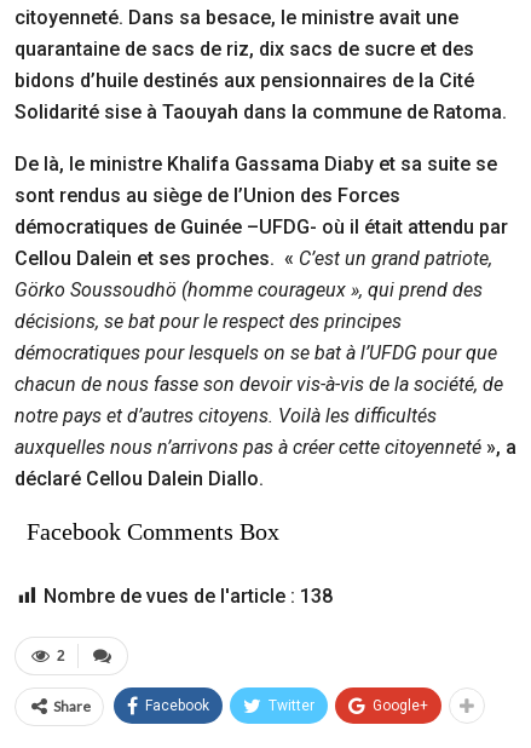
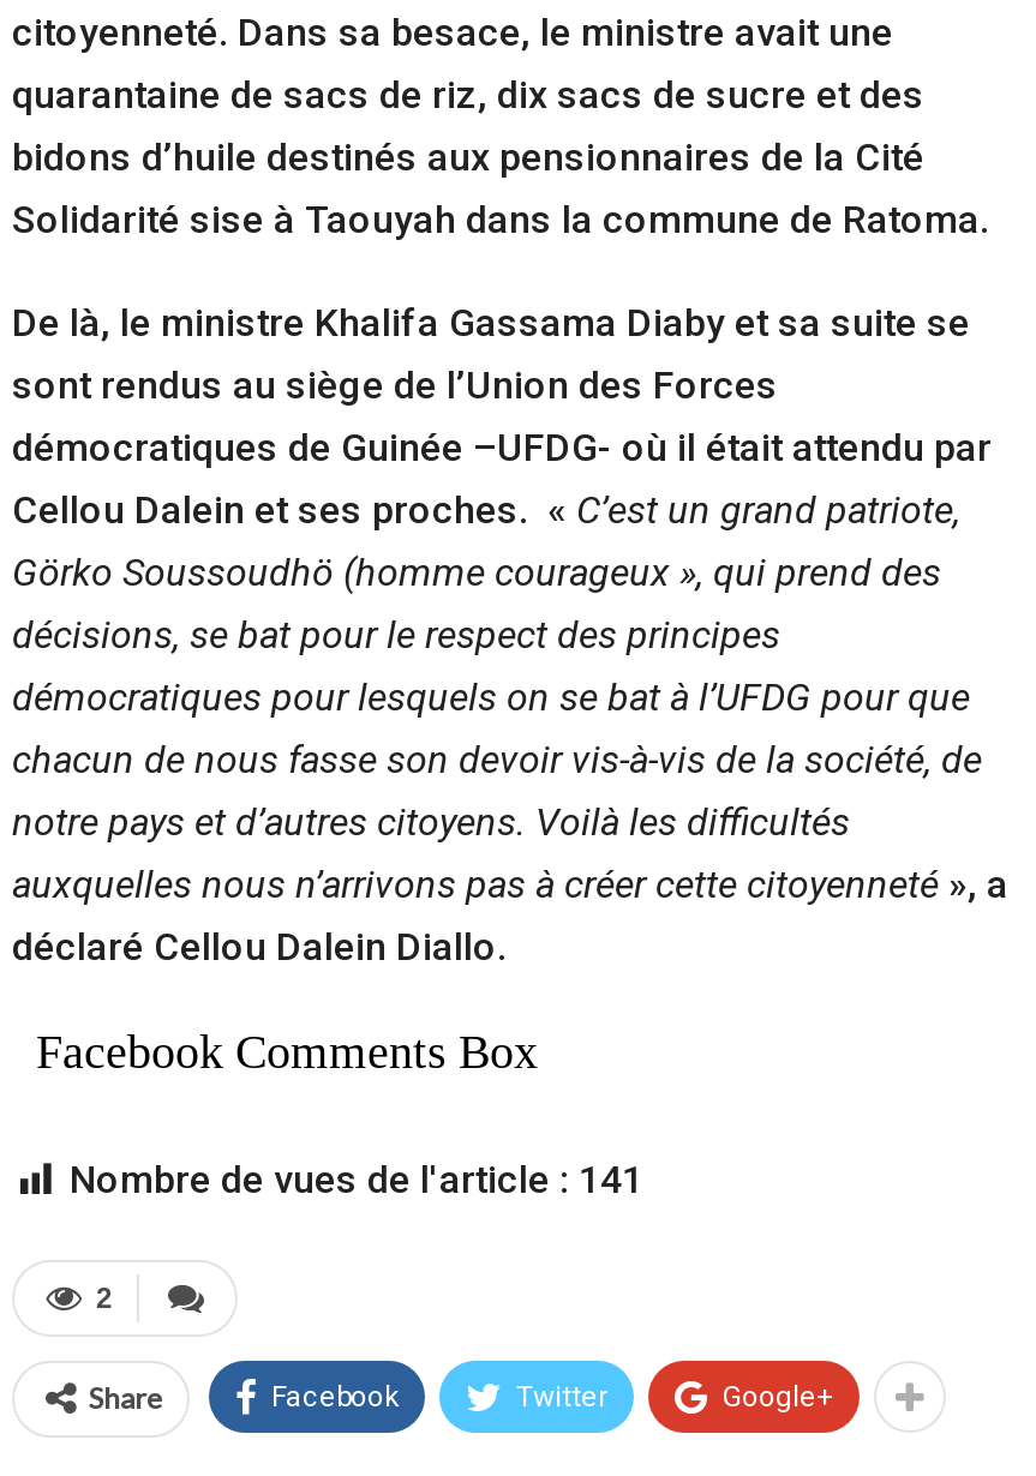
[44,585,333,608] Nombre de vues de l'article : 138 -> [70,1157,643,1203] Nombre de vues de l'article : 141

